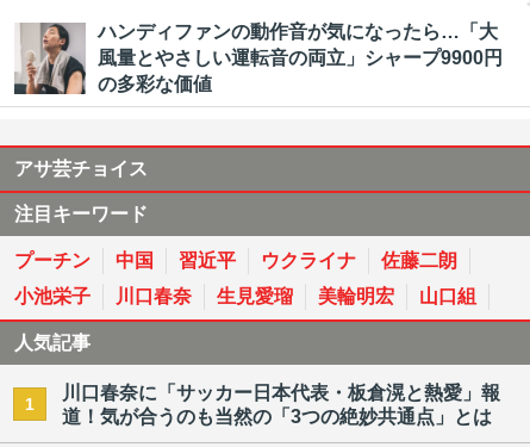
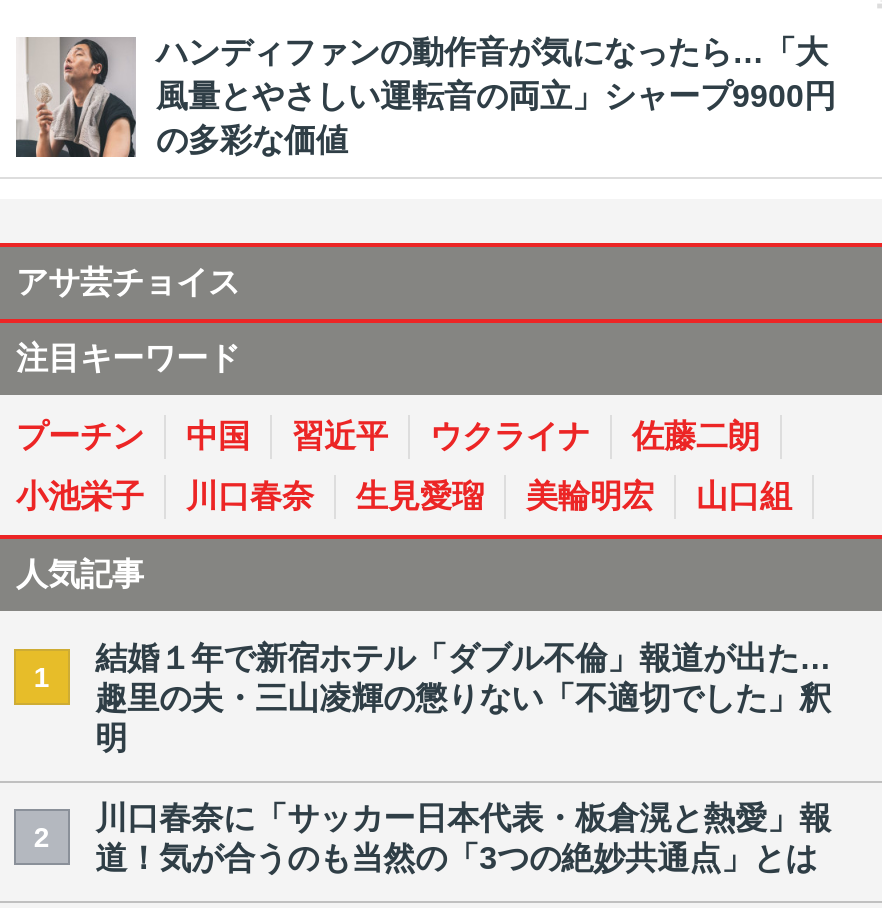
none -> [34,641,831,852] 結婚１年で新宿ホテル「ダブル不倫」報道が出た… | 趣里の夫・三山凌輝の懲りない「不適切でした」釈 | 明 | 2

